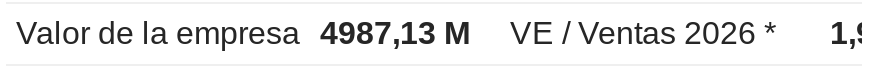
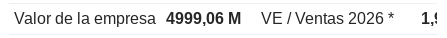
[16,16,470,50] Valor de la empresa 4987,13 M -> [14,10,241,27] Valor de la empresa 4999,06 M

